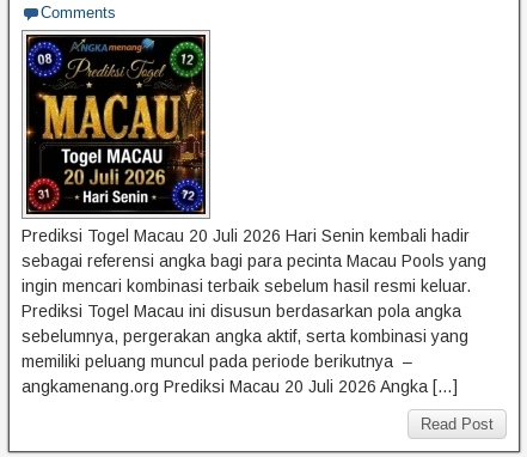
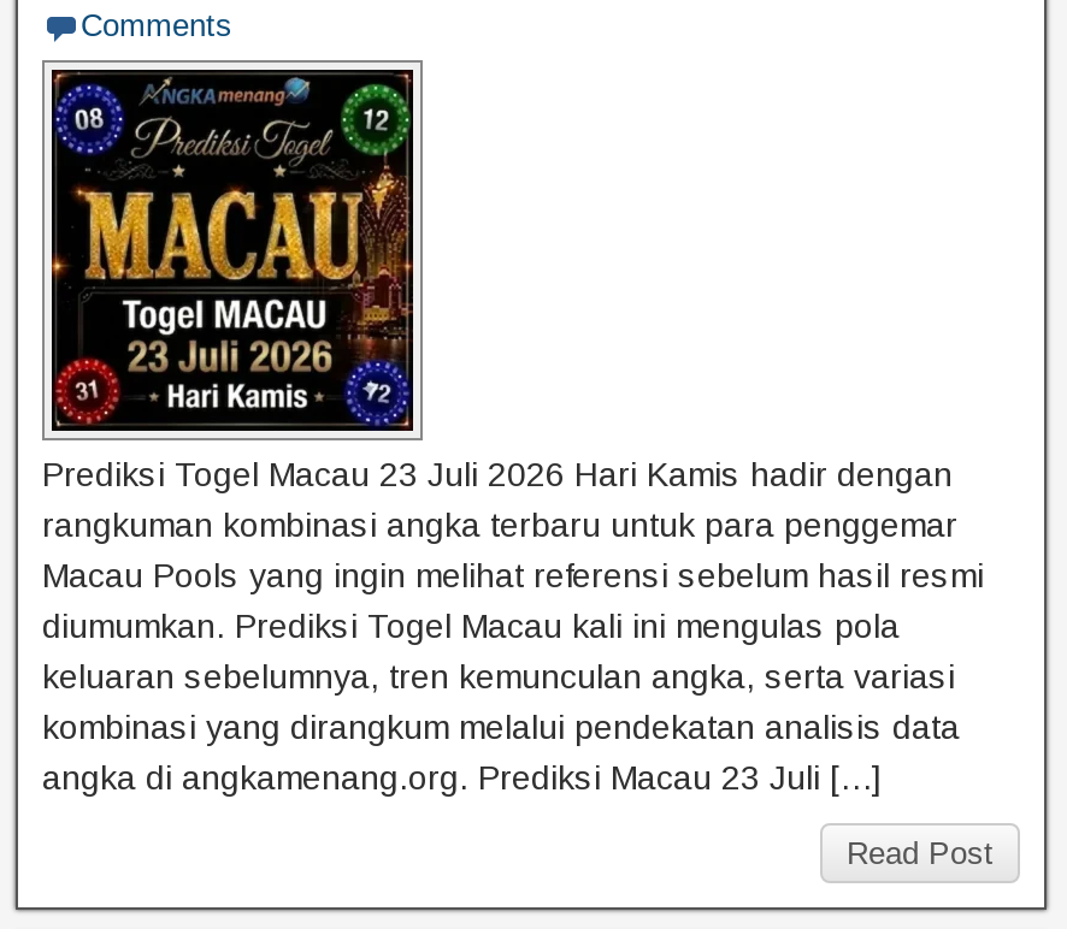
[22,226,486,396] Prediksi Togel Macau 20 Juli 2026 Hari Senin kembali hadir | sebagai referensi angka bagi para pecinta Macau Pools yang | ingin mencari kombinasi terbaik sebelum hasil resmi keluar. | Prediksi Togel Macau ini disusun berdasarkan pola angka | sebelumnya, pergerakan angka aktif, serta kombinasi yang | memiliki peluang muncul pada periode berikutnya – | angkamenang.org Prediksi Macau 20 Juli 2026 Angka […] -> [42,455,984,797] Prediksi Togel Macau 23 Juli 2026 Hari Kamis hadir dengan | rangkuman kombinasi angka terbaru untuk para penggemar | Macau Pools yang ingin melihat referensi sebelum hasil resmi | diumumkan. Prediksi Togel Macau kali ini mengulas pola | keluaran sebelumnya, tren kemunculan angka, serta variasi | kombinasi yang dirangkum melalui pendekatan analisis data | angka di angkamenang.org. Prediksi Macau 23 Juli […]

